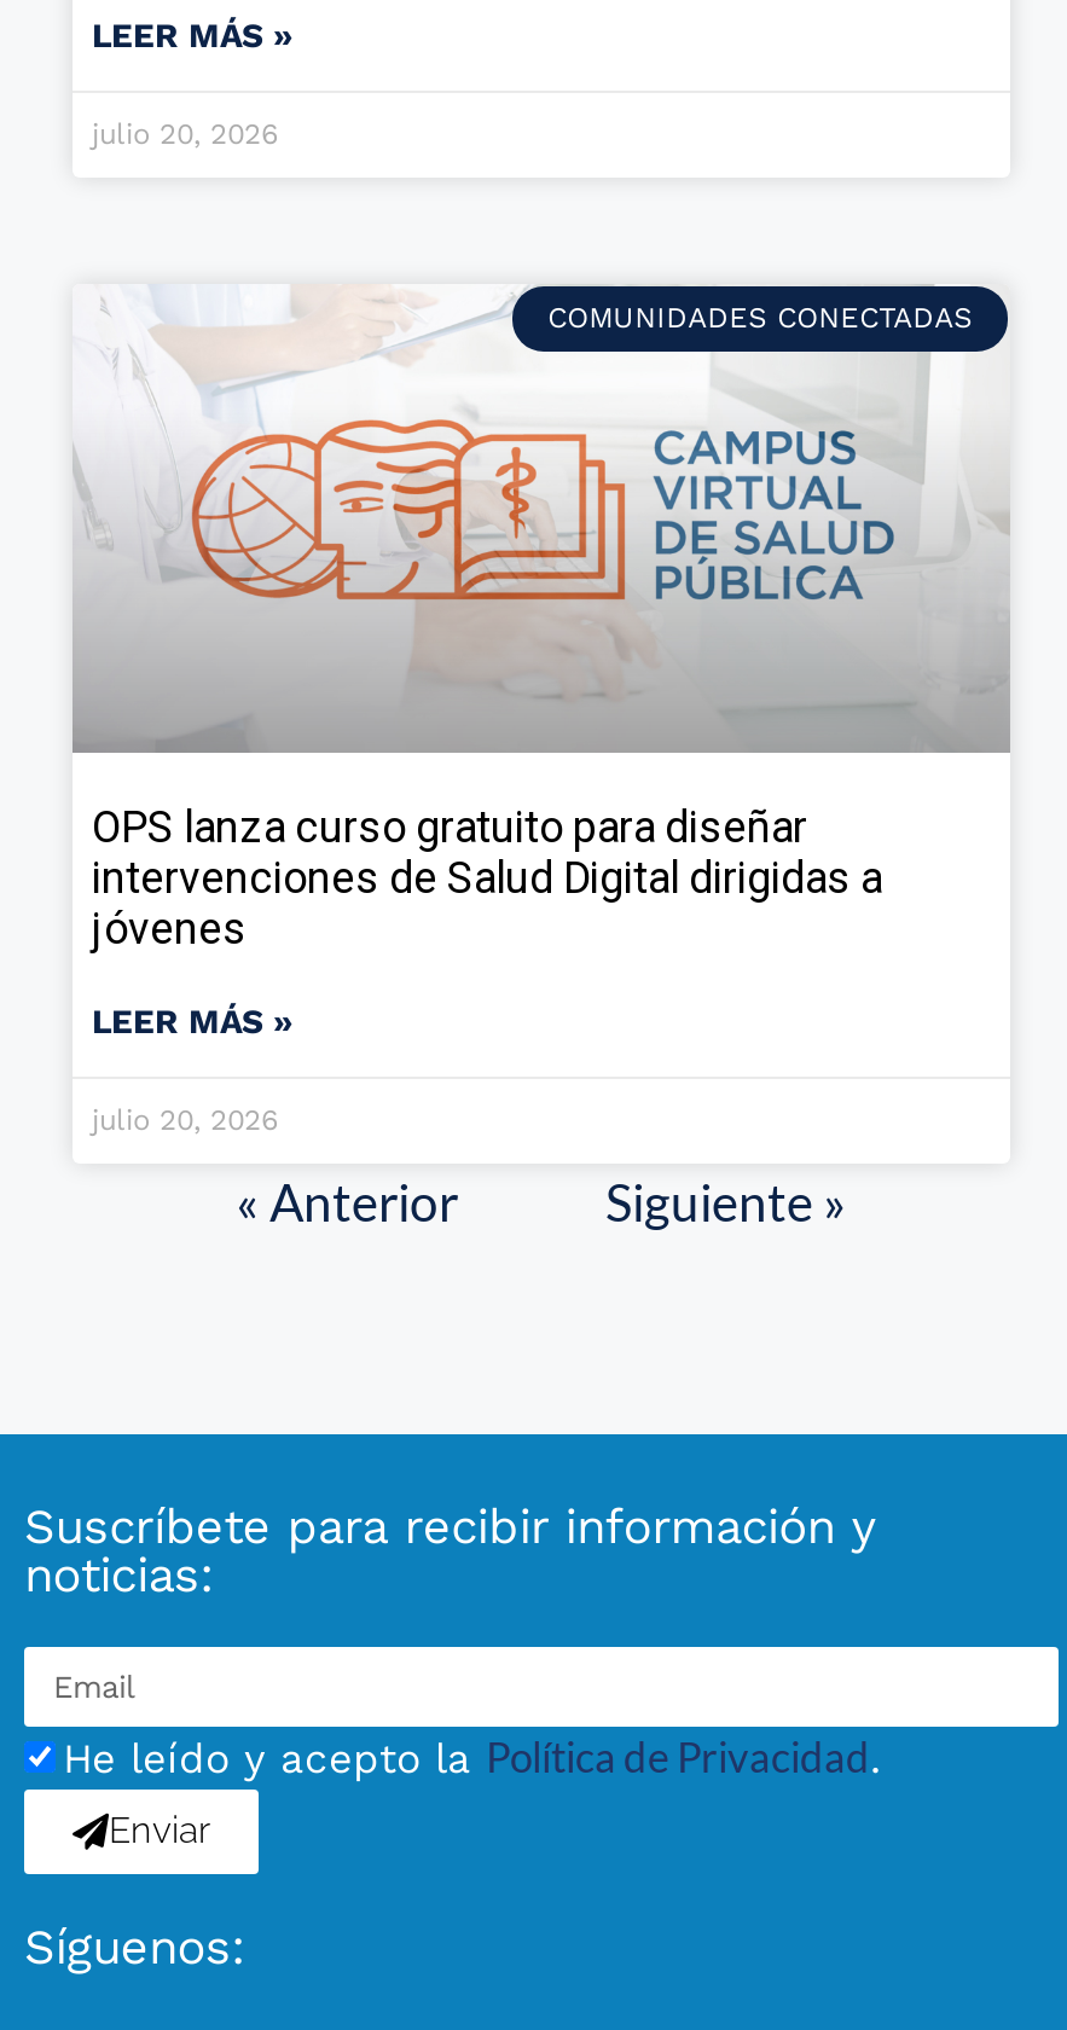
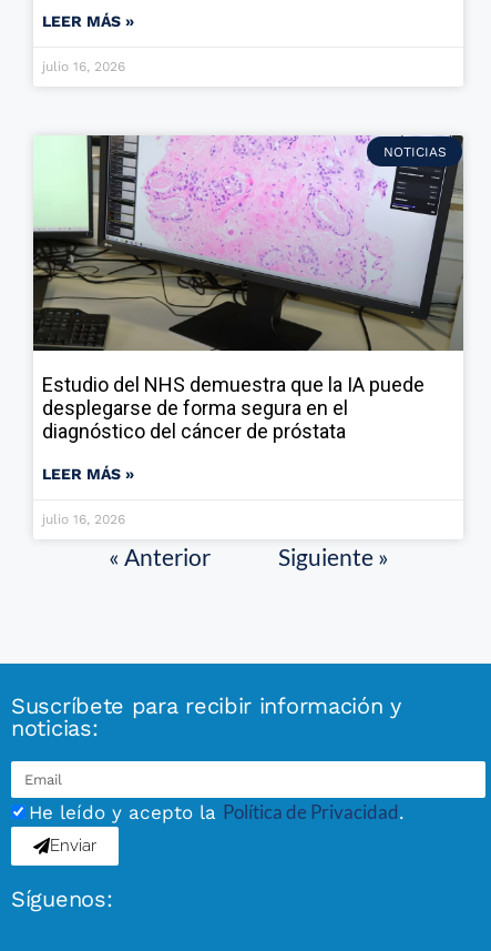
[92,117,278,151] julio 20, 2026 -> [42,59,125,75] julio 16, 2026
[73,283,1010,752] [image] | COMUNIDADES CONECTADAS -> [32,134,464,351] [image] | NOTICIAS
[92,801,882,953] OPS lanza curso gratuito para diseñar | intervenciones de Salud Digital dirigidas a | jóvenes -> [42,373,424,443] Estudio del NHS demuestra que la IA puede | desplegarse de forma segura en el | diagnóstico del cáncer de próstata
[92,1103,278,1137] julio 20, 2026 -> [42,512,125,528] julio 16, 2026

